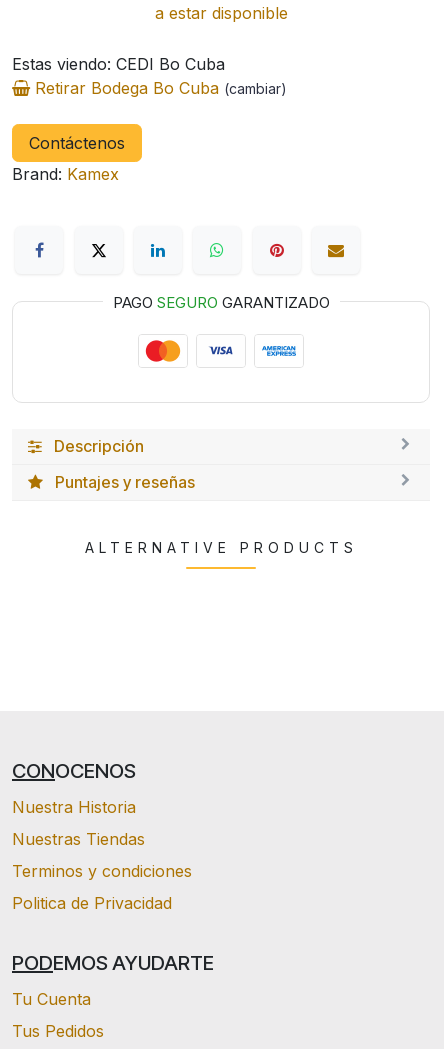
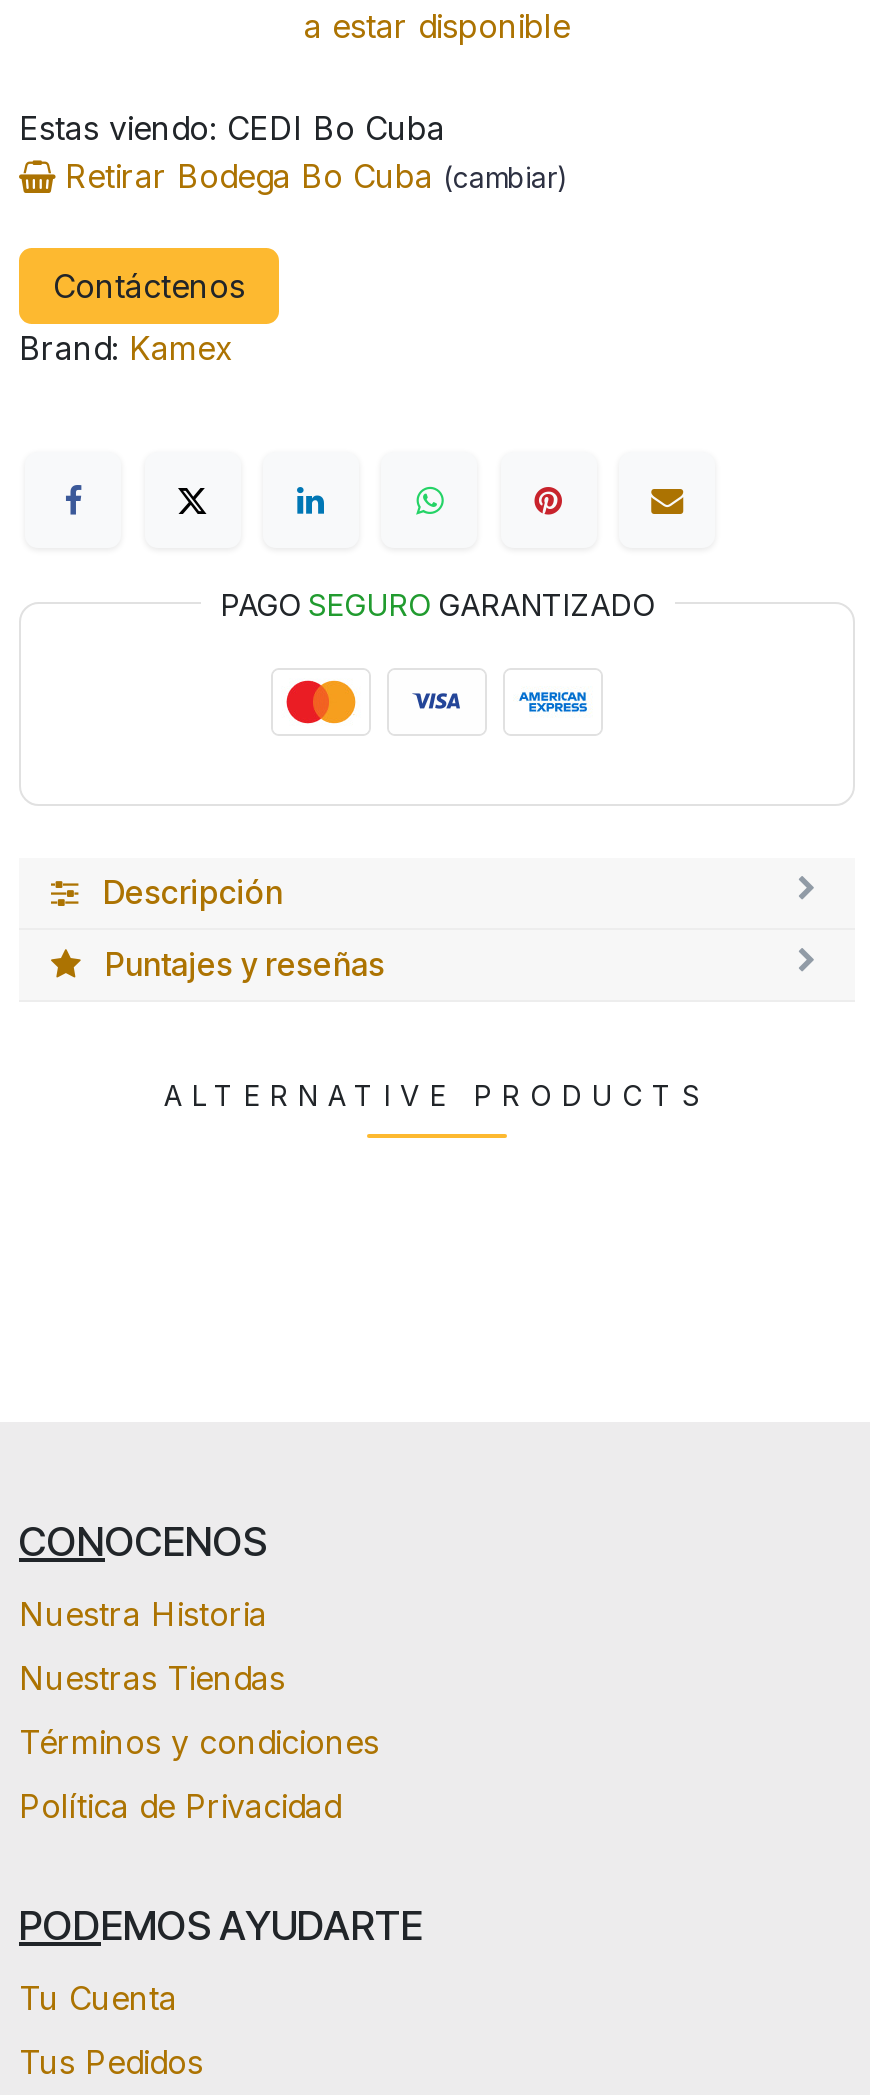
[12,861,192,881] Terminos y condiciones -> [19,1722,379,1762] Términos y condiciones
[12,893,172,913] Politica de Privacidad -> [19,1786,341,1826] Política de Privacidad

